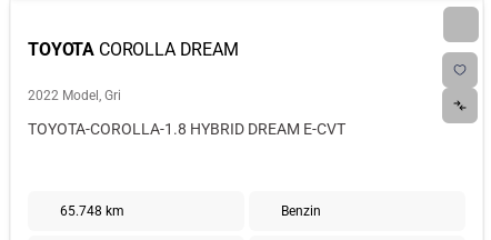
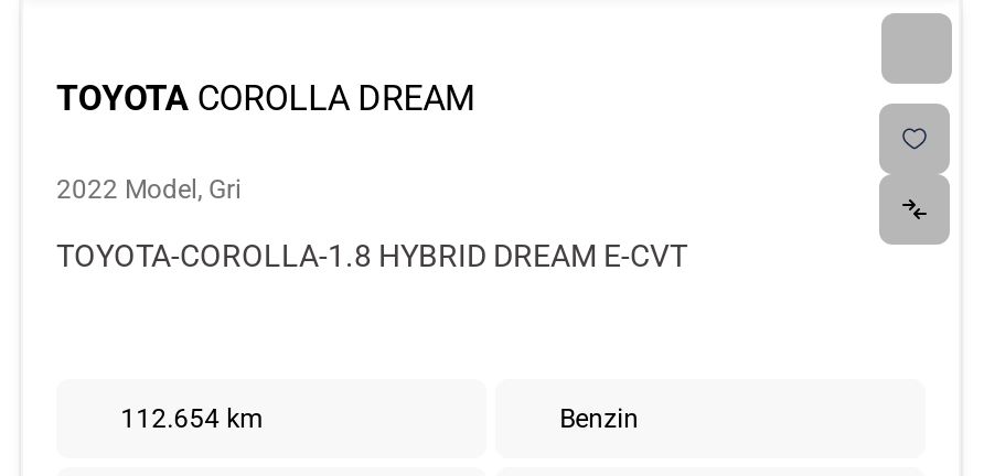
[60,203,125,219] 65.748 km -> [121,403,264,434] 112.654 km

